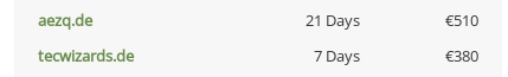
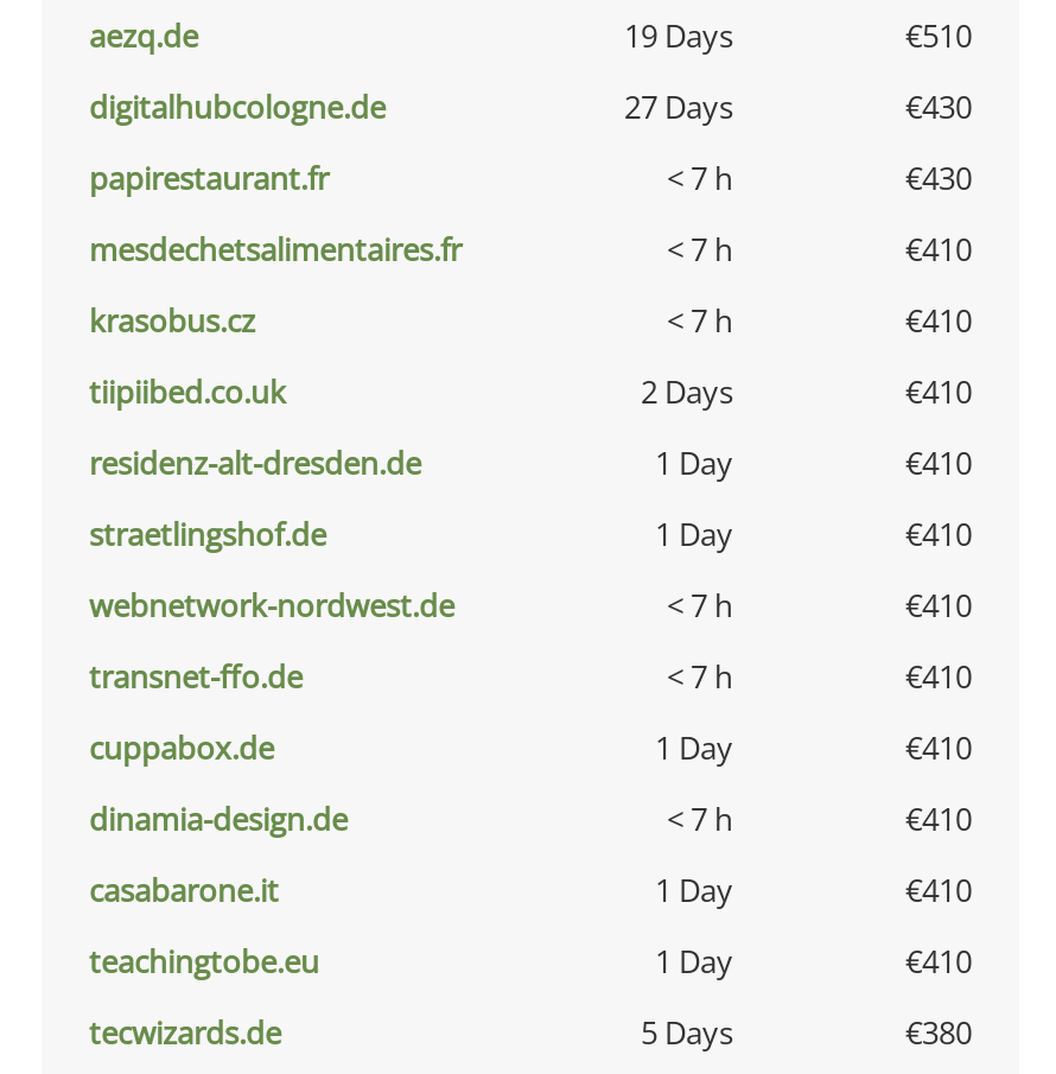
[305,9,359,31] 21 Days -> [624,14,733,57] 19 Days
none -> [89,85,972,983] digitalhubcologne.de | 27 Days | €430 | papirestaurant.fr | < 7 h | €430 | mesdechetsalimentaires.fr | < 7 h | €410 | krasobus.cz | < 7 h | €410 | tiipiibed.co.uk | 2 Days | €410 | residenz-alt-dresden.de | 1 Day | €410 | straetlingshof.de | 1 Day | €410 | webnetwork-nordwest.de | < 7 h | €410 | transnet-ffo.de | < 7 h | €410 | cuppabox.de | 1 Day | €410 | dinamia-design.de | < 7 h | €410 | casabarone.it | 1 Day | €410 | teachingtobe.eu | 1 Day | €410
[313,45,359,66] 7 Days -> [641,1011,733,1054] 5 Days

